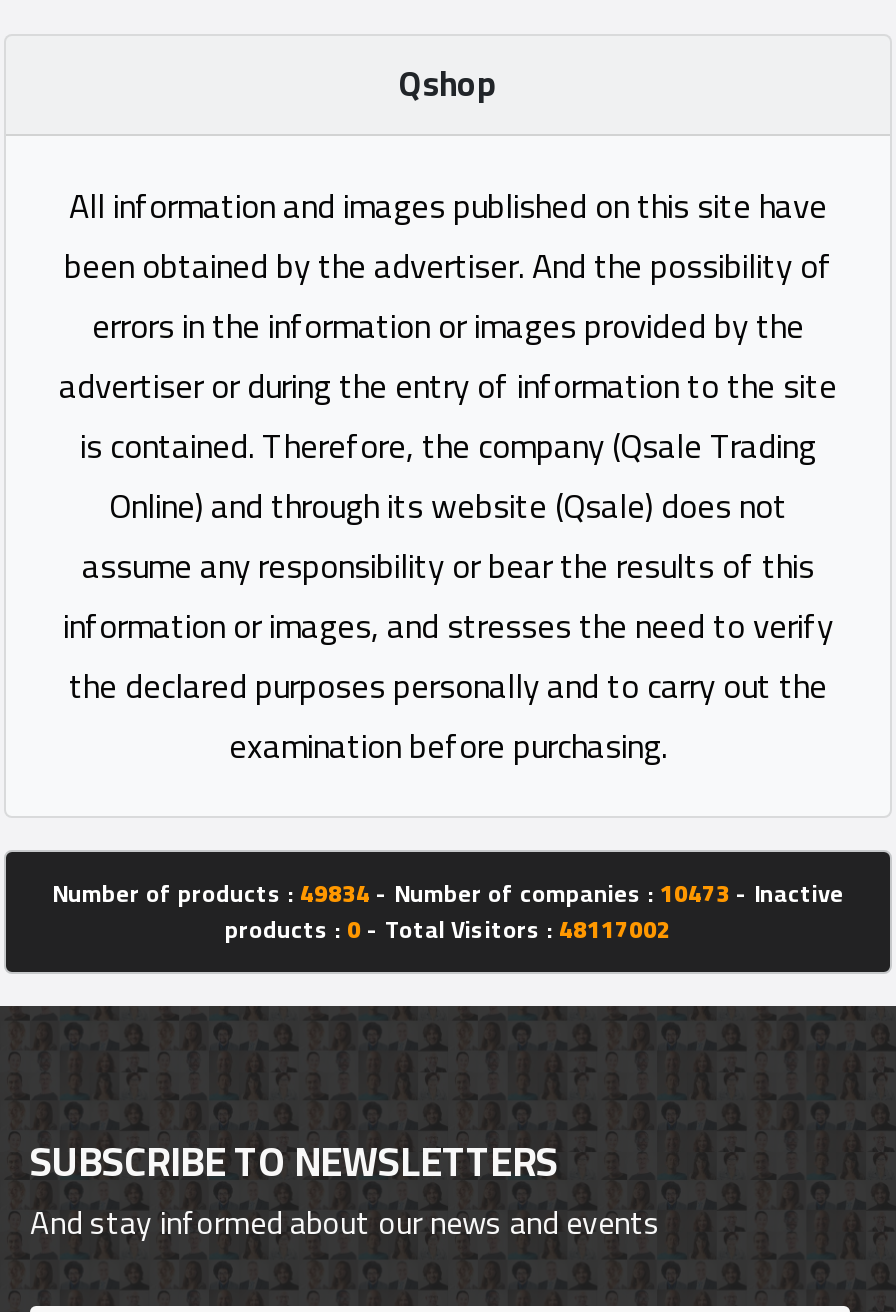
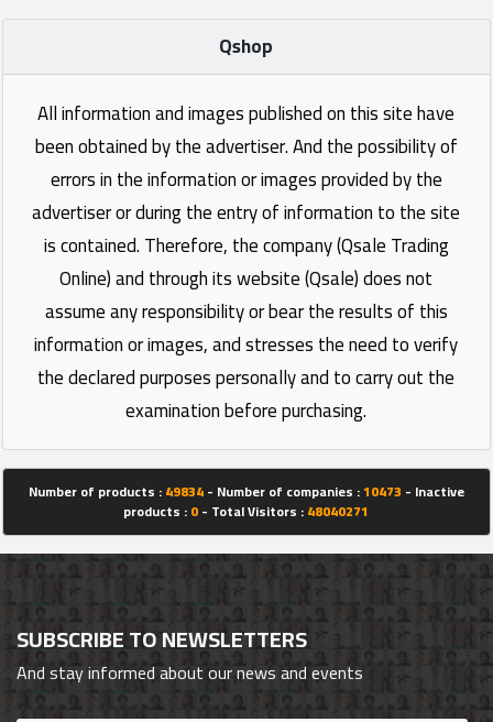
[225,906,671,952] products : 0 - Total Visitors : 48117002 -> [124,499,369,524] products : 0 - Total Visitors : 48040271

